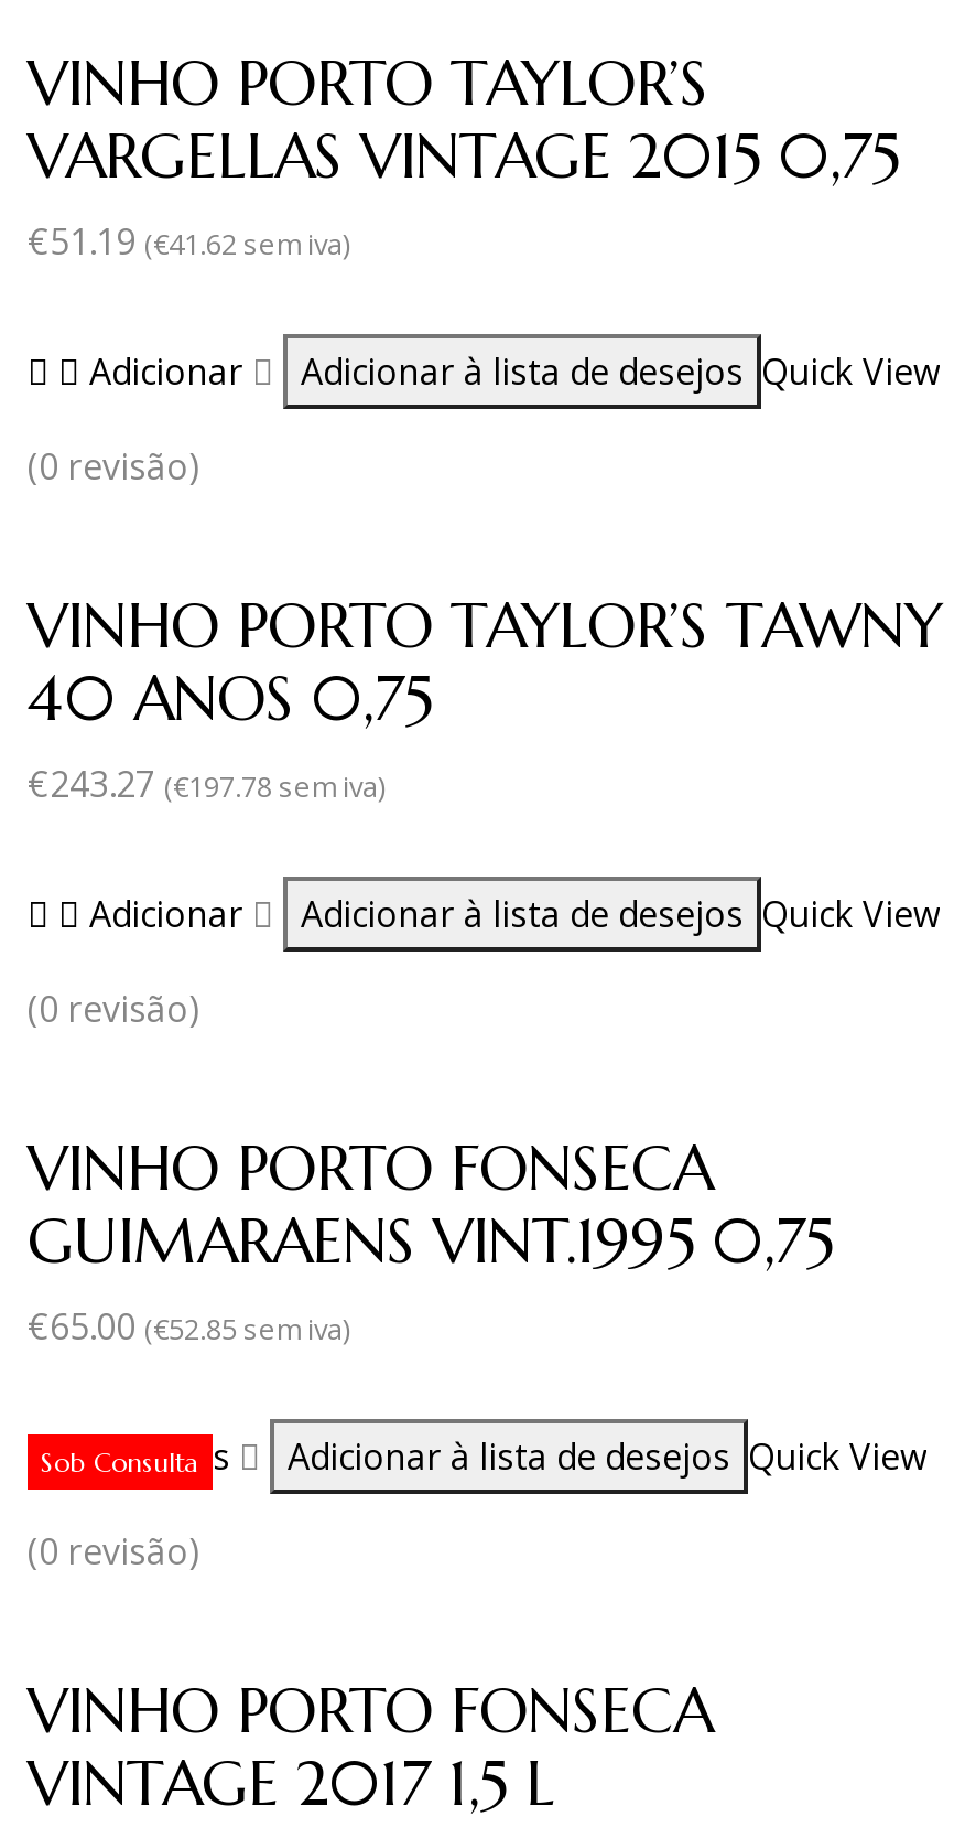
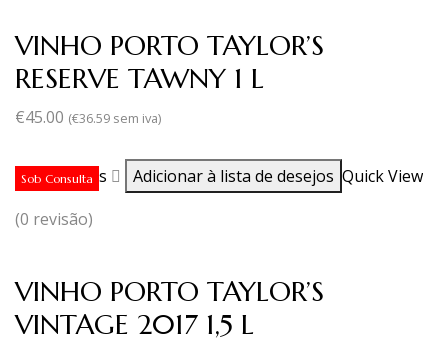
[28,119,942,1352] VARGELLAS VINTAGE 2015 0,75 | €51.19 (€41.62 sem iva) | Adicionar | Adicionar à lista de desejos Quick View | (0 revisão) | VINHO PORTO TAYLOR’S TAWNY | 40 ANOS 0,75 | €243.27 (€197.78 sem iva) | Adicionar | Adicionar à lista de desejos Quick View | (0 revisão) | VINHO PORTO FONSECA | GUIMARAENS VINT.1995 0,75 | €65.00 (€52.85 sem iva) -> [15,61,264,128] RESERVE TAWNY 1 L | €45.00 (€36.59 sem iva)
[28,1673,713,1751] VINHO PORTO FONSECA -> [15,274,324,309] VINHO PORTO TAYLOR’S

